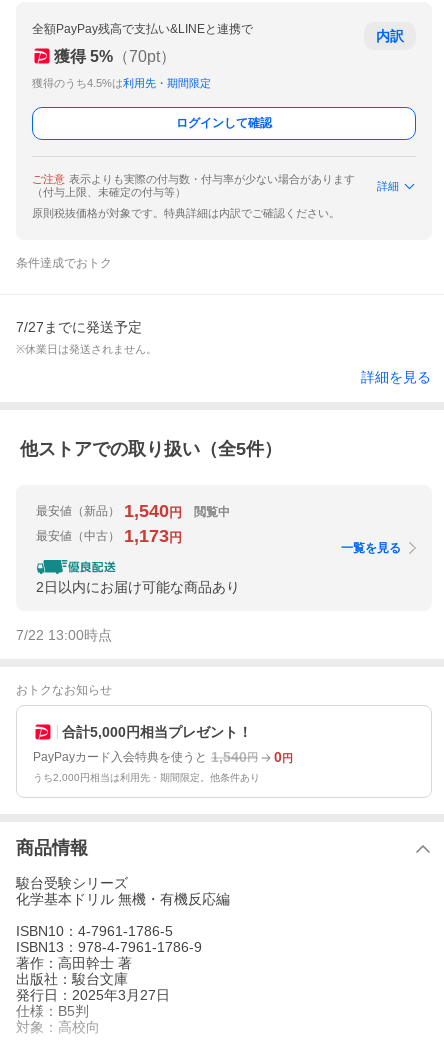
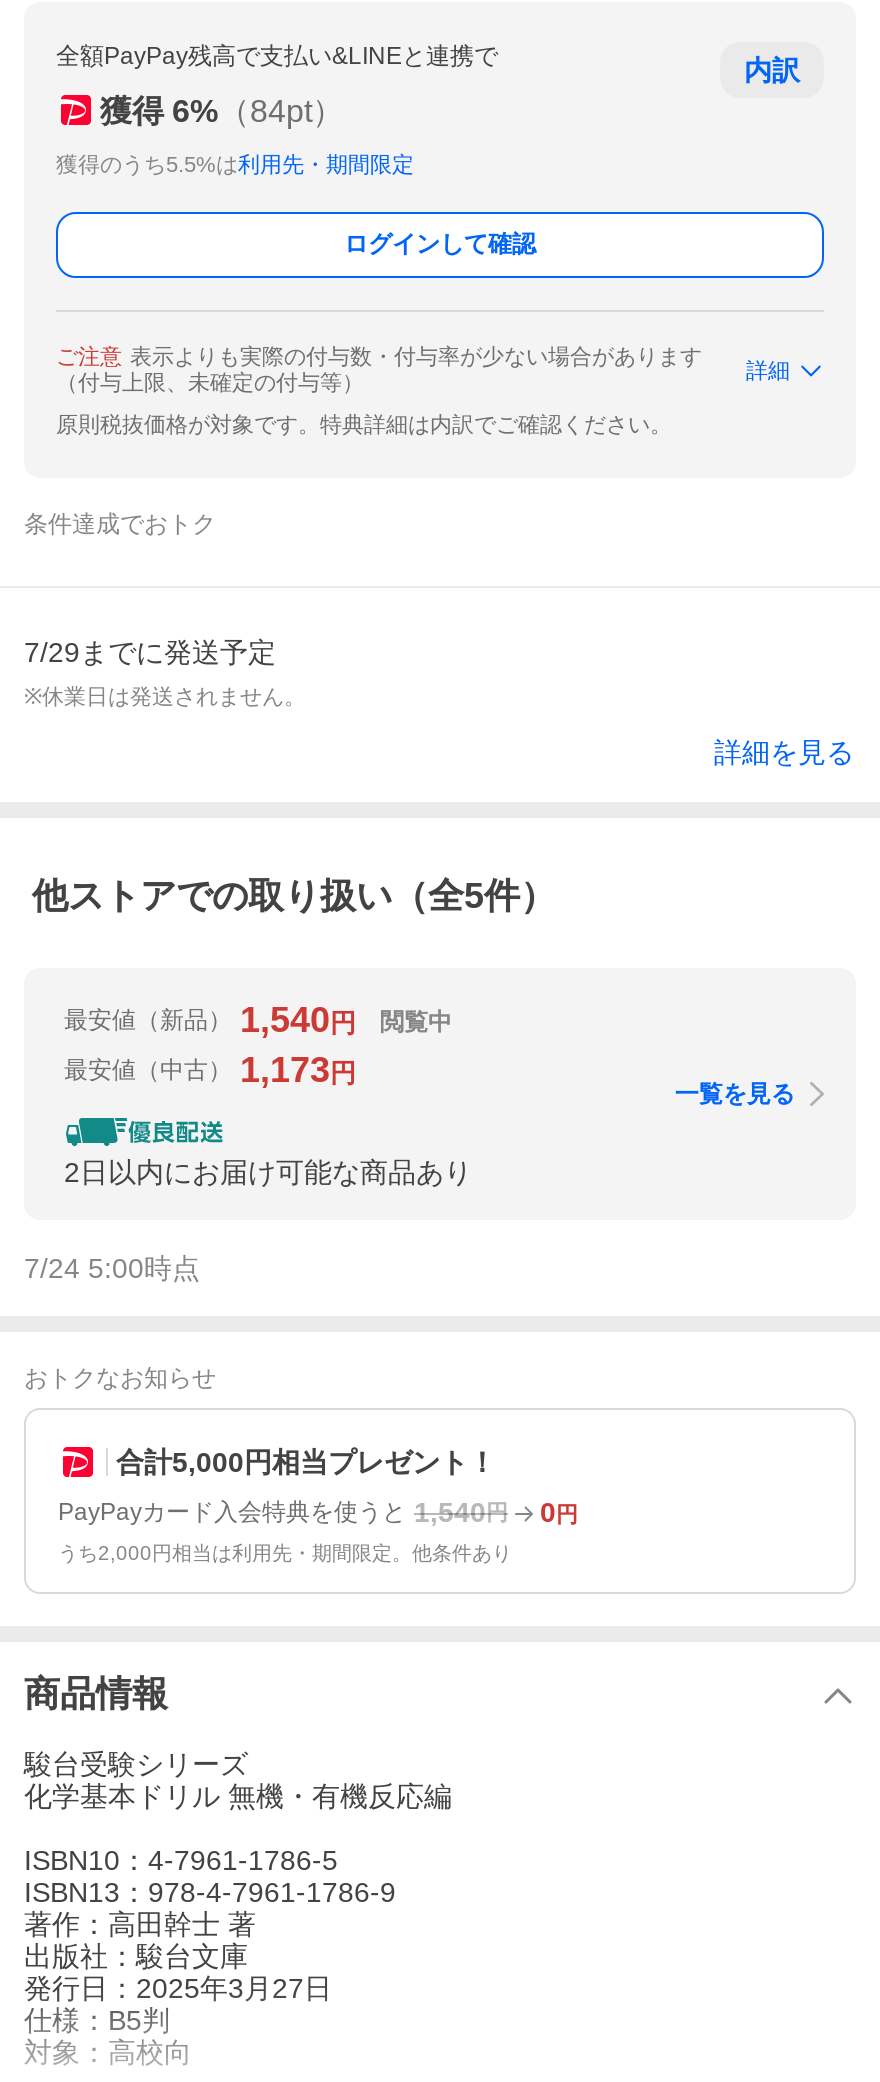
[54,47,176,64] 獲得 5%（70pt） -> [100,93,344,127] 獲得 6%（84pt）
[32,77,211,89] 獲得のうち4.5%は利用先・期間限定 -> [56,152,414,176] 獲得のうち5.5%は利用先・期間限定
[16,319,142,335] 7/27までに発送予定 -> [24,636,276,668] 7/29までに発送予定
[16,627,112,643] 7/22 13:00時点 -> [24,1253,200,1285] 7/24 5:00時点

